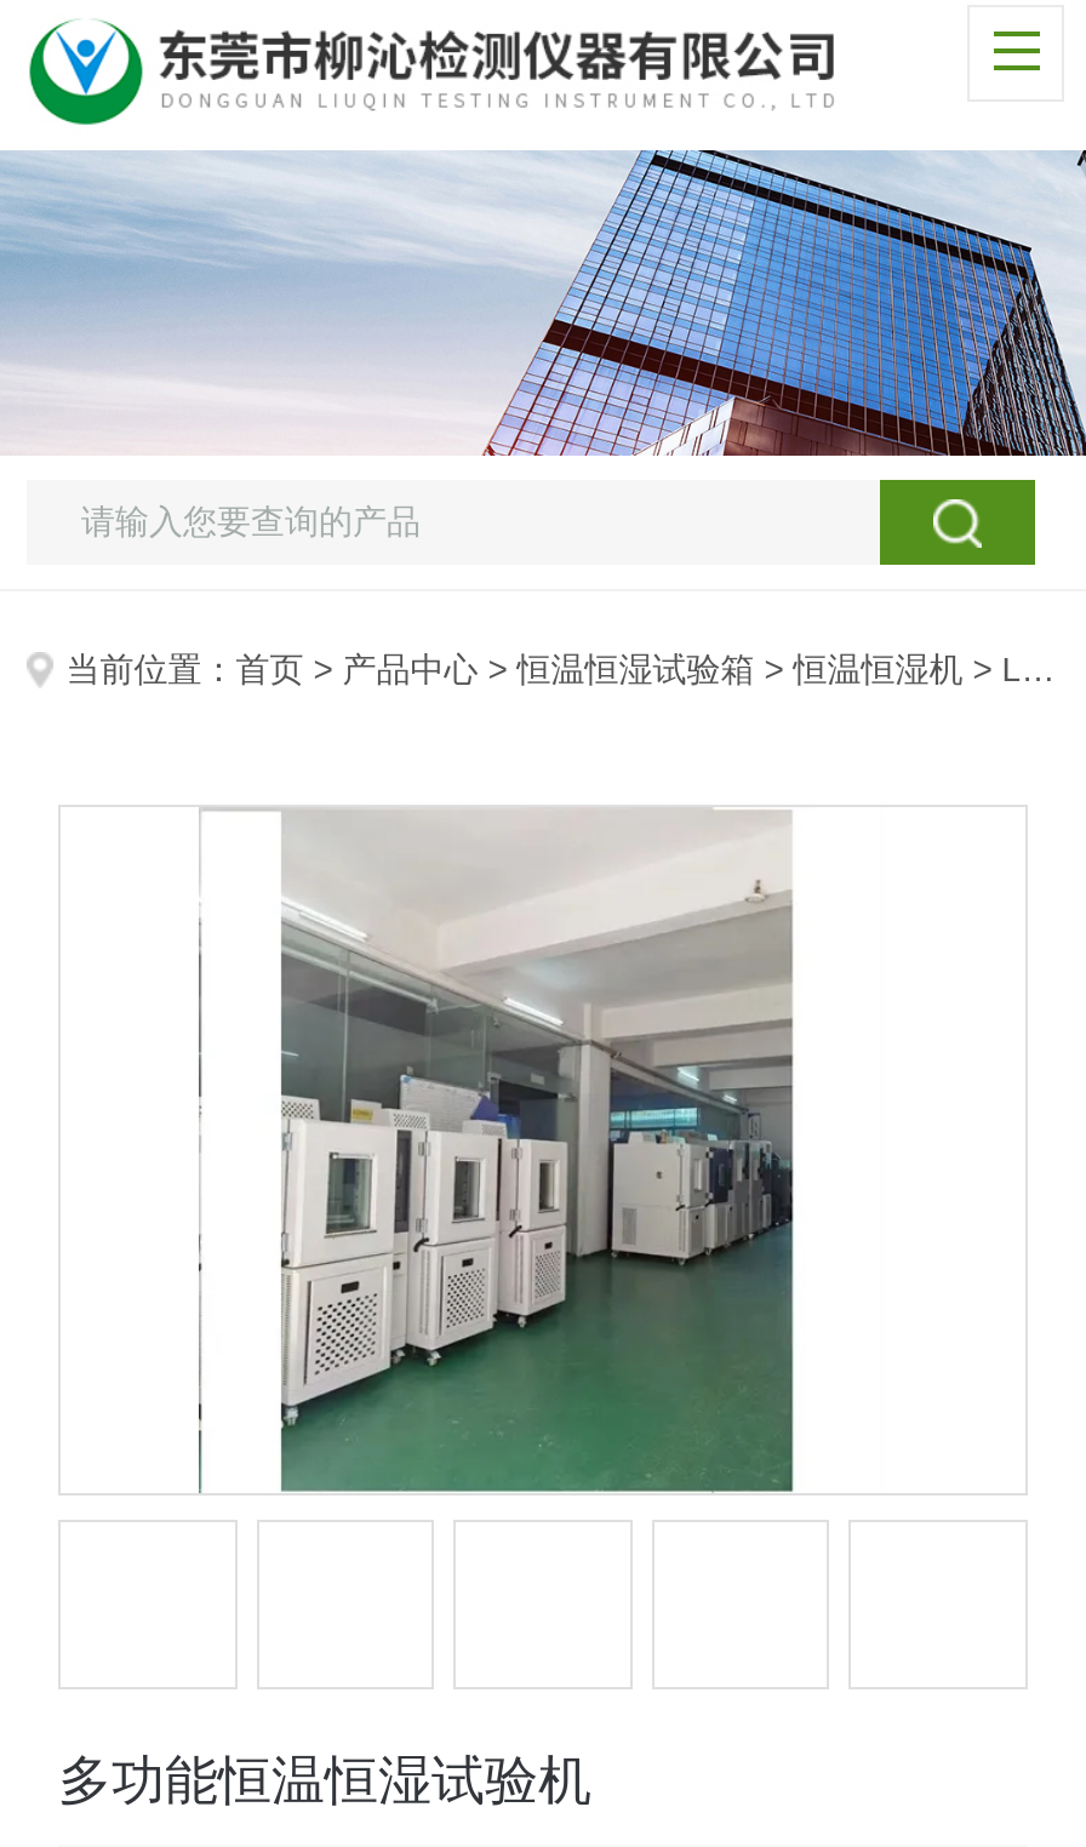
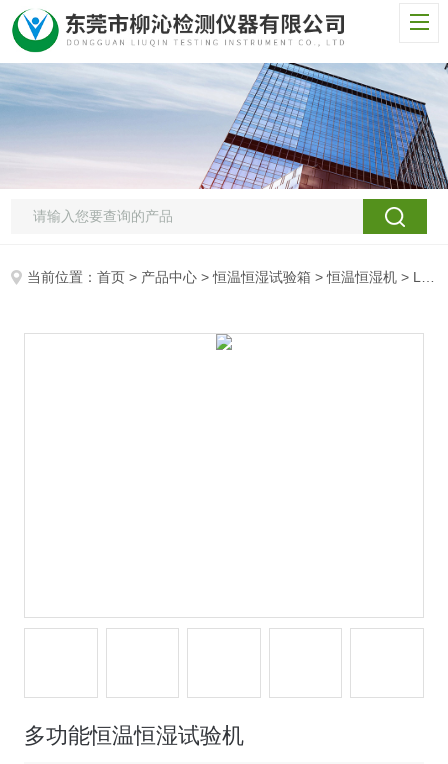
[279,807,795,1493] [image] -> none

